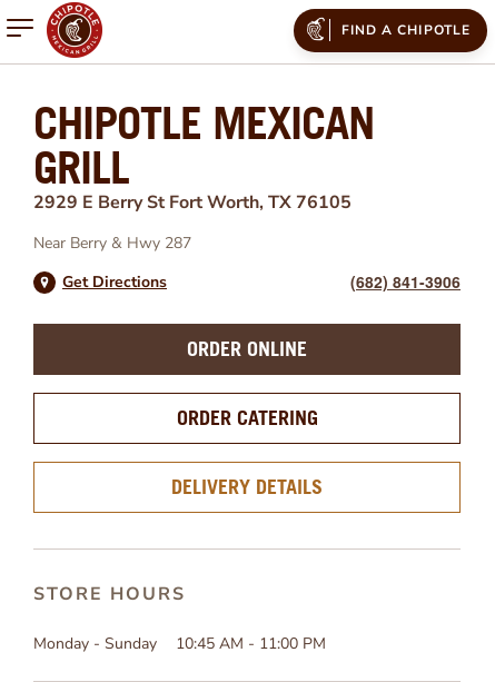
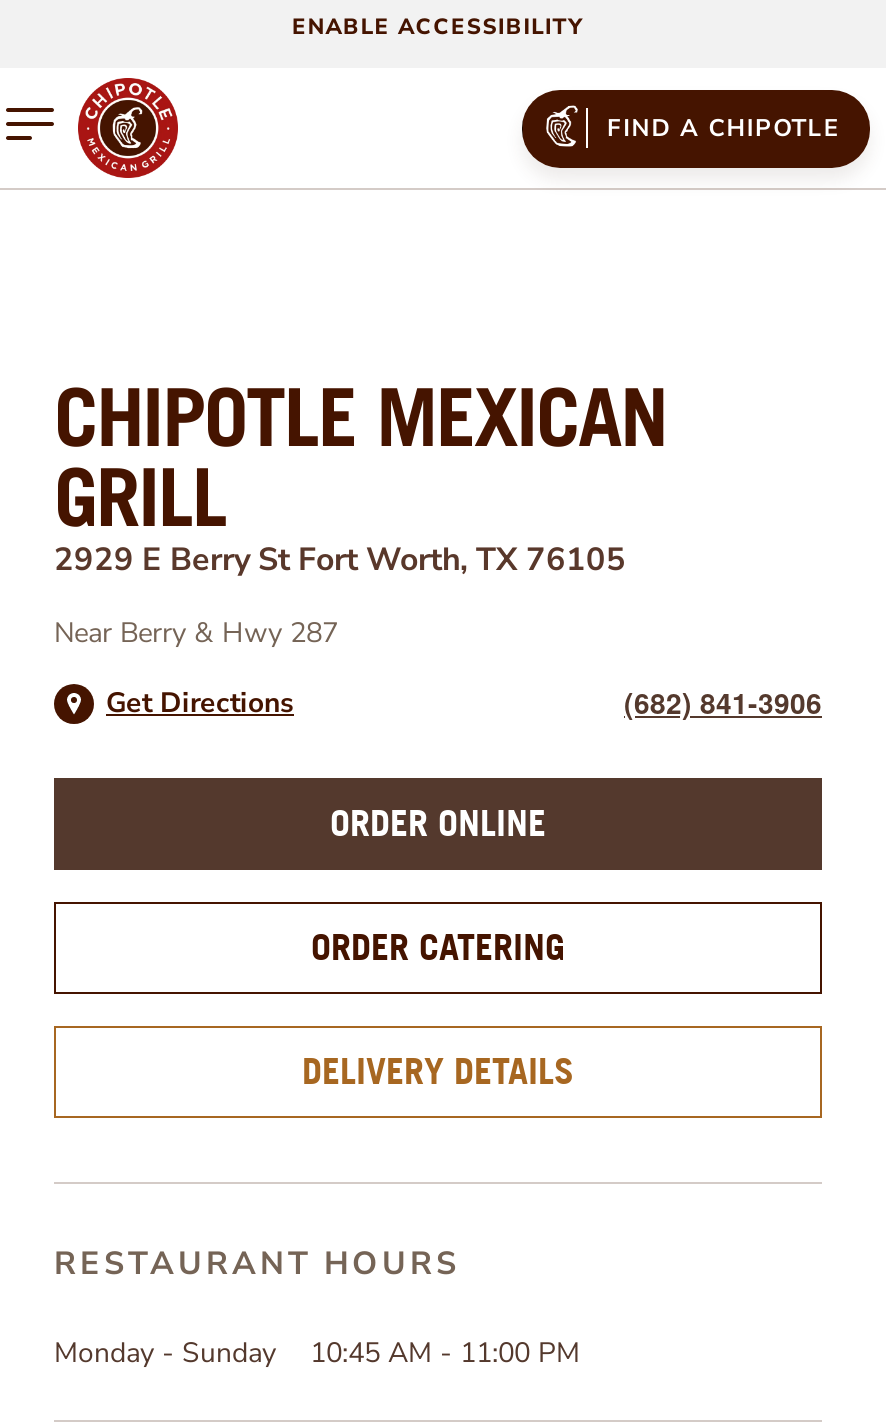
none -> [292,12,584,42] ENABLE ACCESSIBILITY
[33,582,186,606] STORE HOURS -> [54,1242,460,1286] RESTAURANT HOURS

